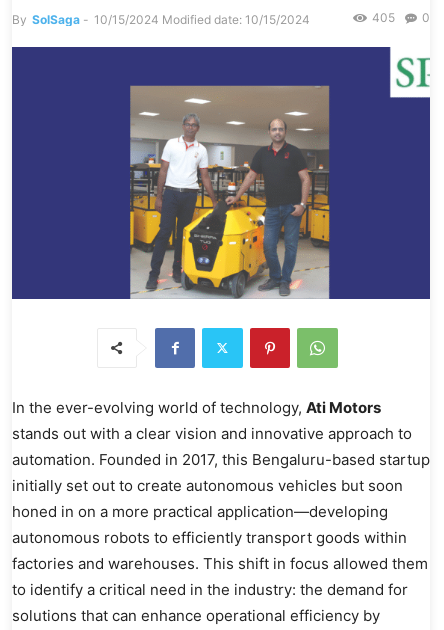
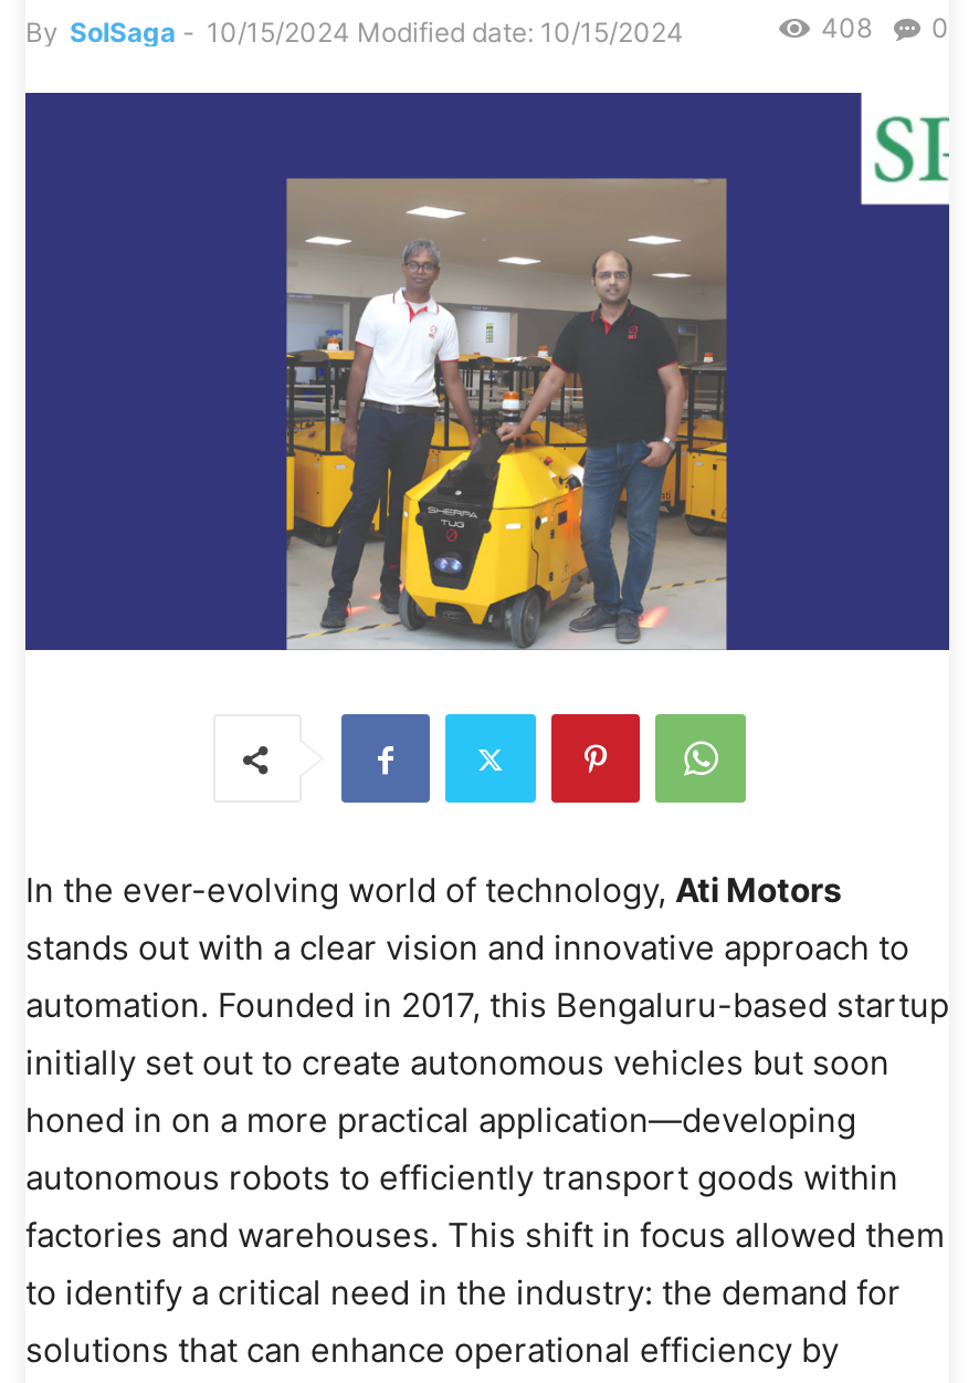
[372,10,430,25] 405 0 -> [821,11,949,44] 408 0

